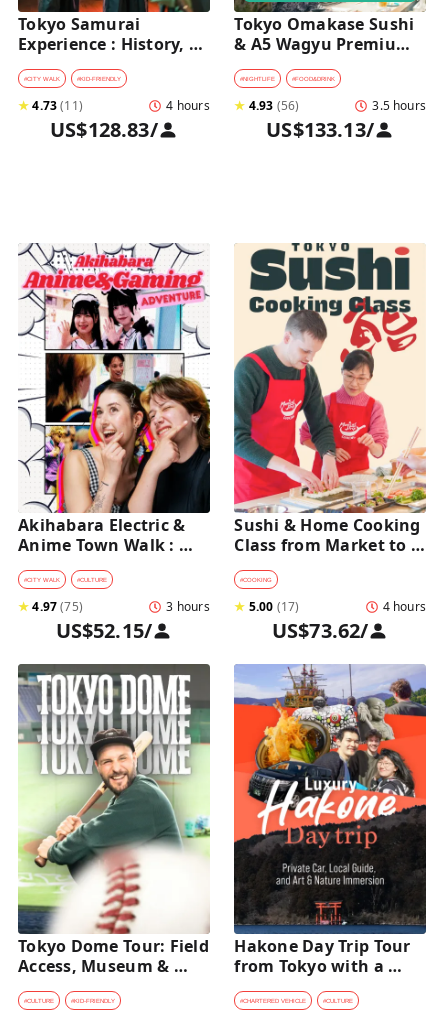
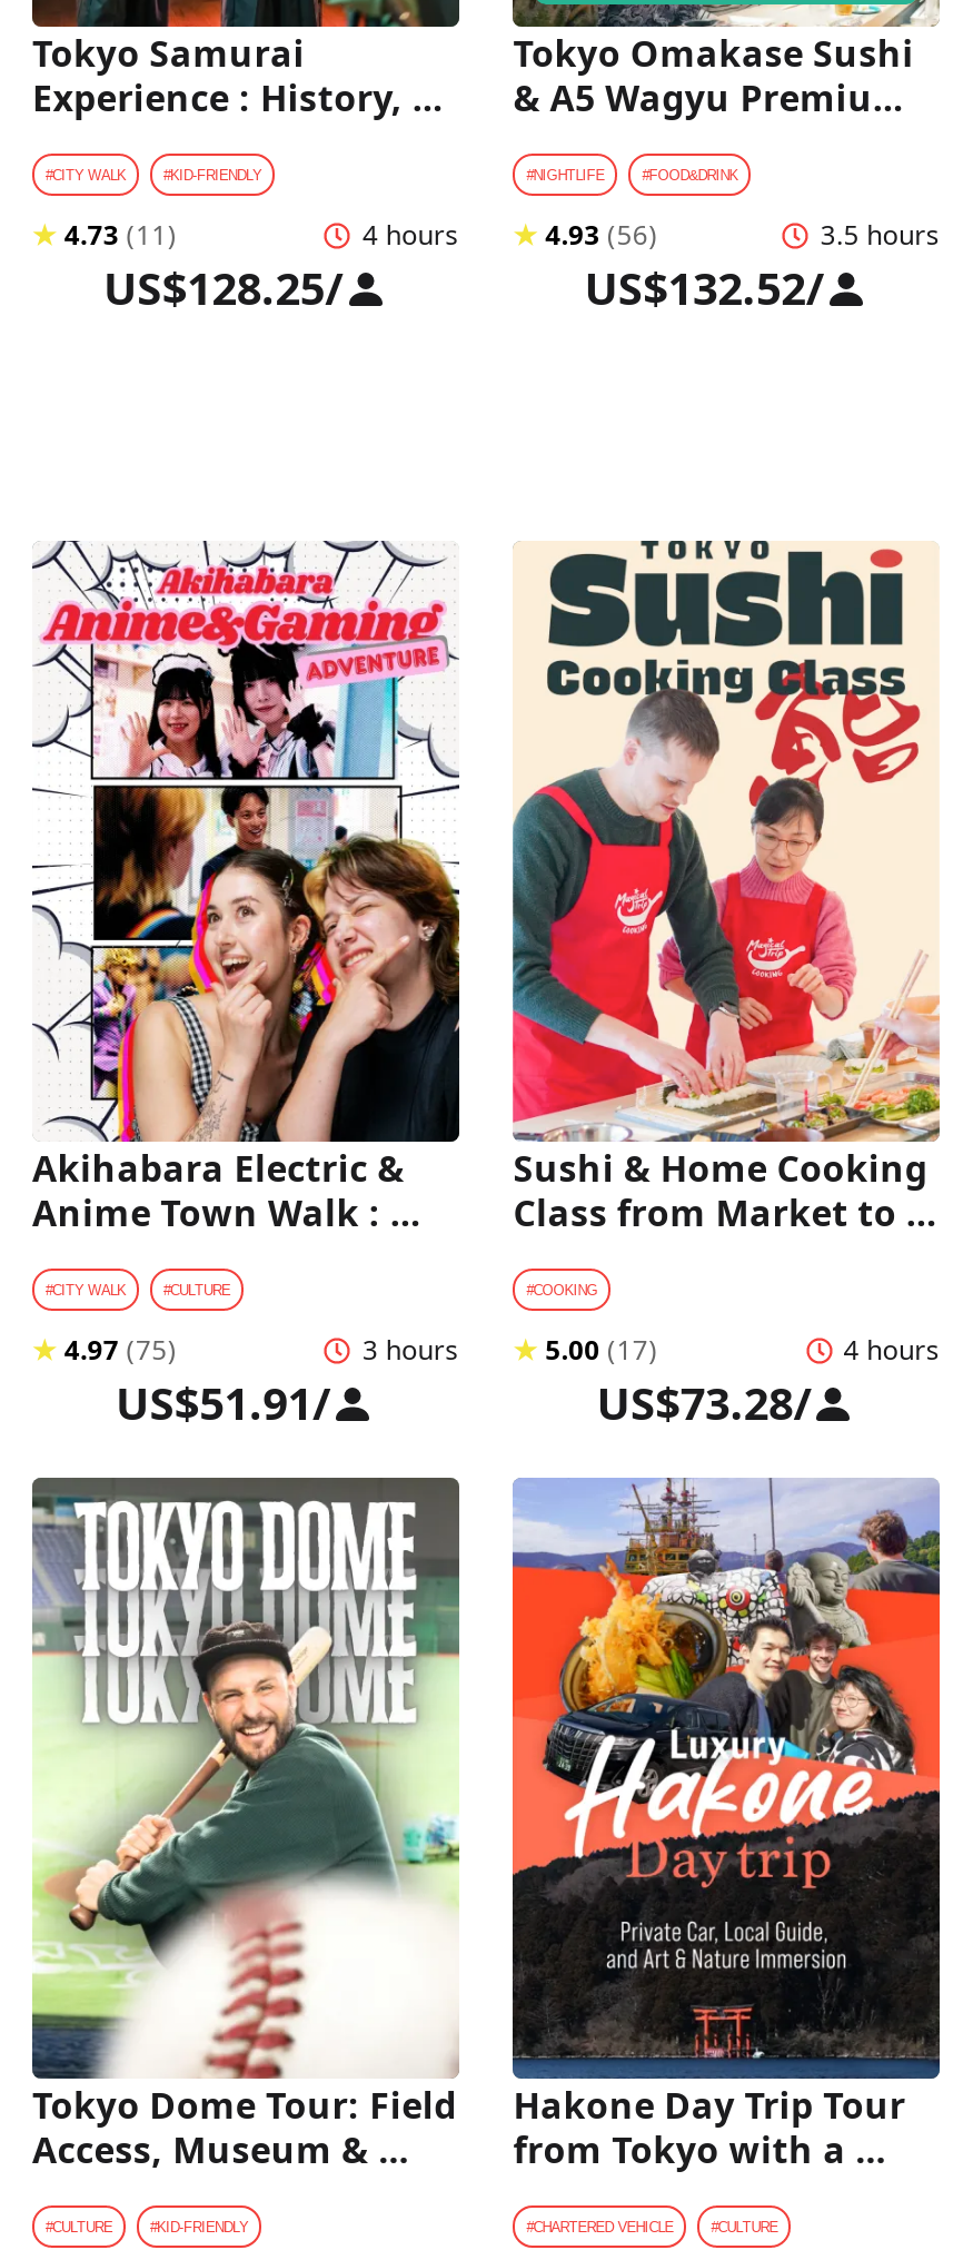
[50,116,158,143] US$128.83/ -> [103,258,343,318] US$128.25/
[266,116,374,143] US$133.13/ -> [584,258,824,318] US$132.52/
[55,617,152,644] US$52.15/ -> [116,1373,331,1433] US$51.91/
[272,617,368,644] US$73.62/ -> [597,1373,812,1433] US$73.28/

